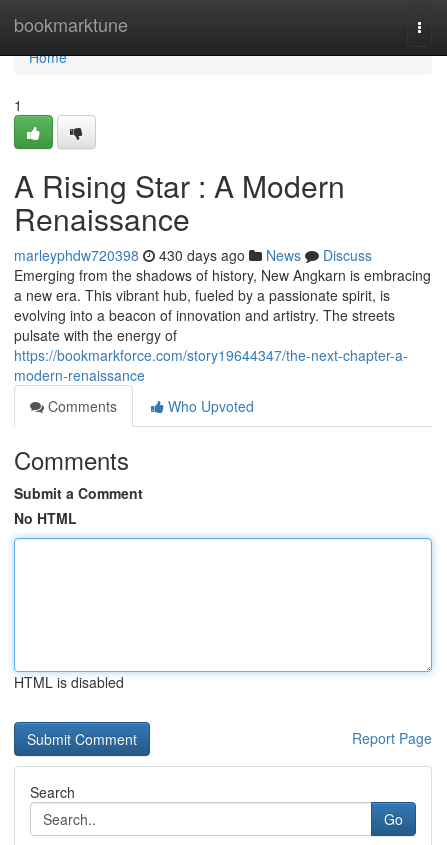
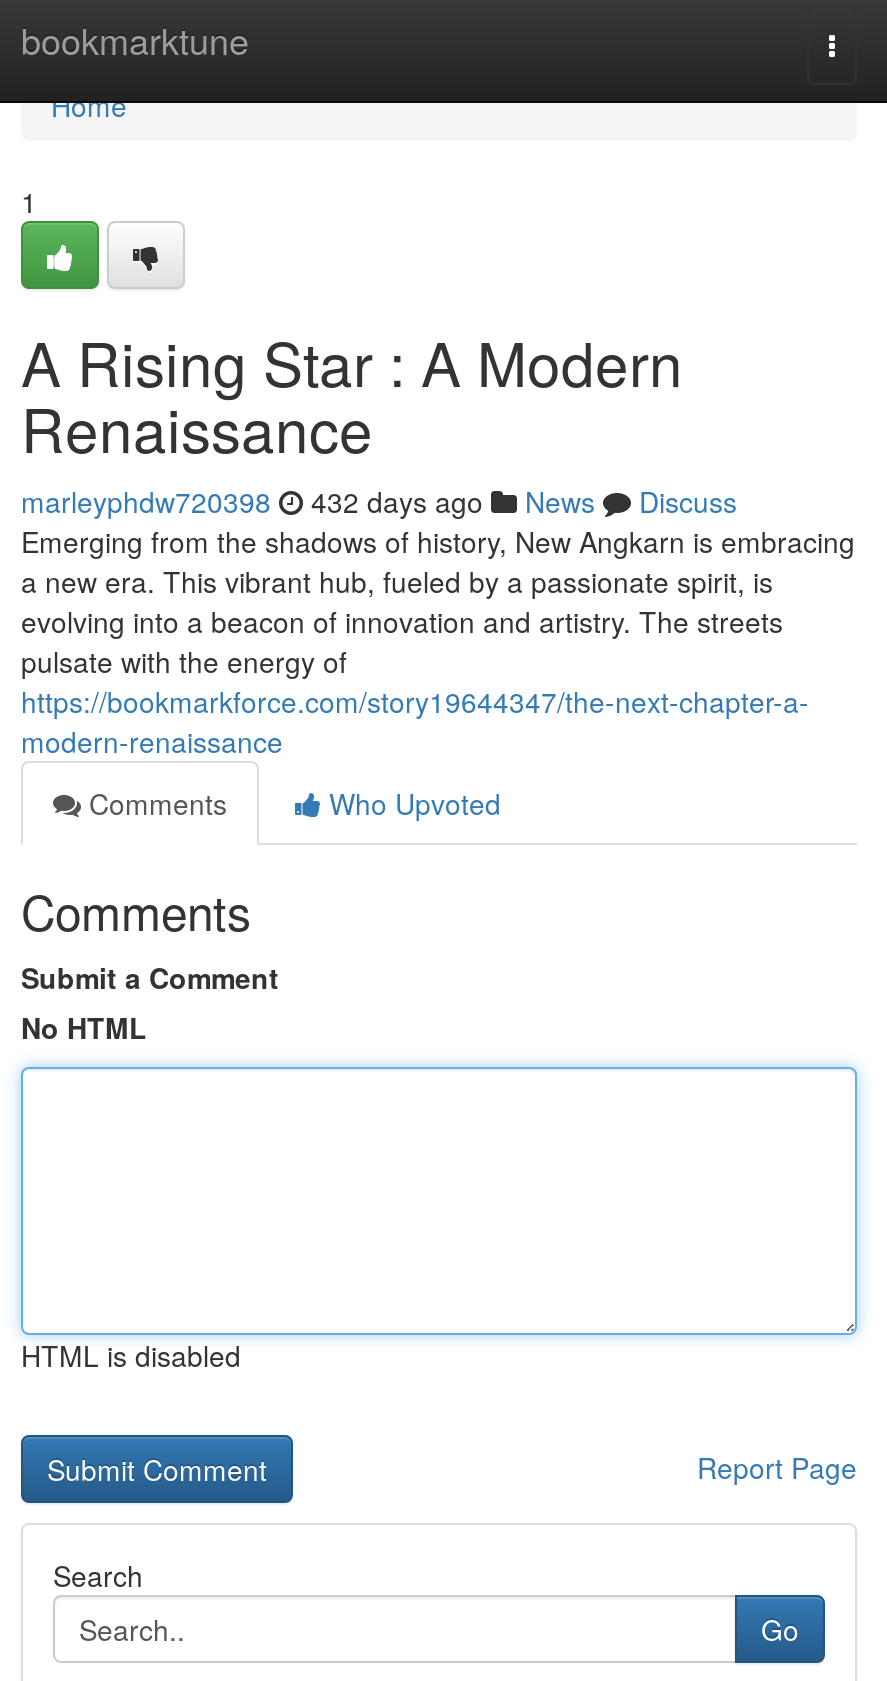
[14,245,372,265] marleyphdw720398 430 days ago News Discuss -> [21,481,737,521] marleyphdw720398 432 days ago News Discuss

